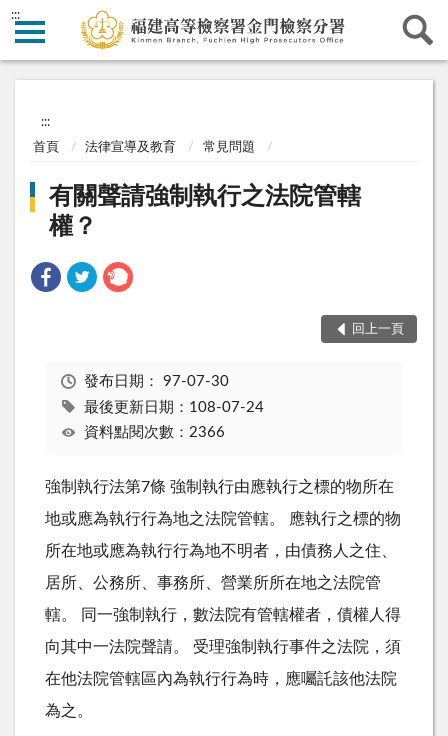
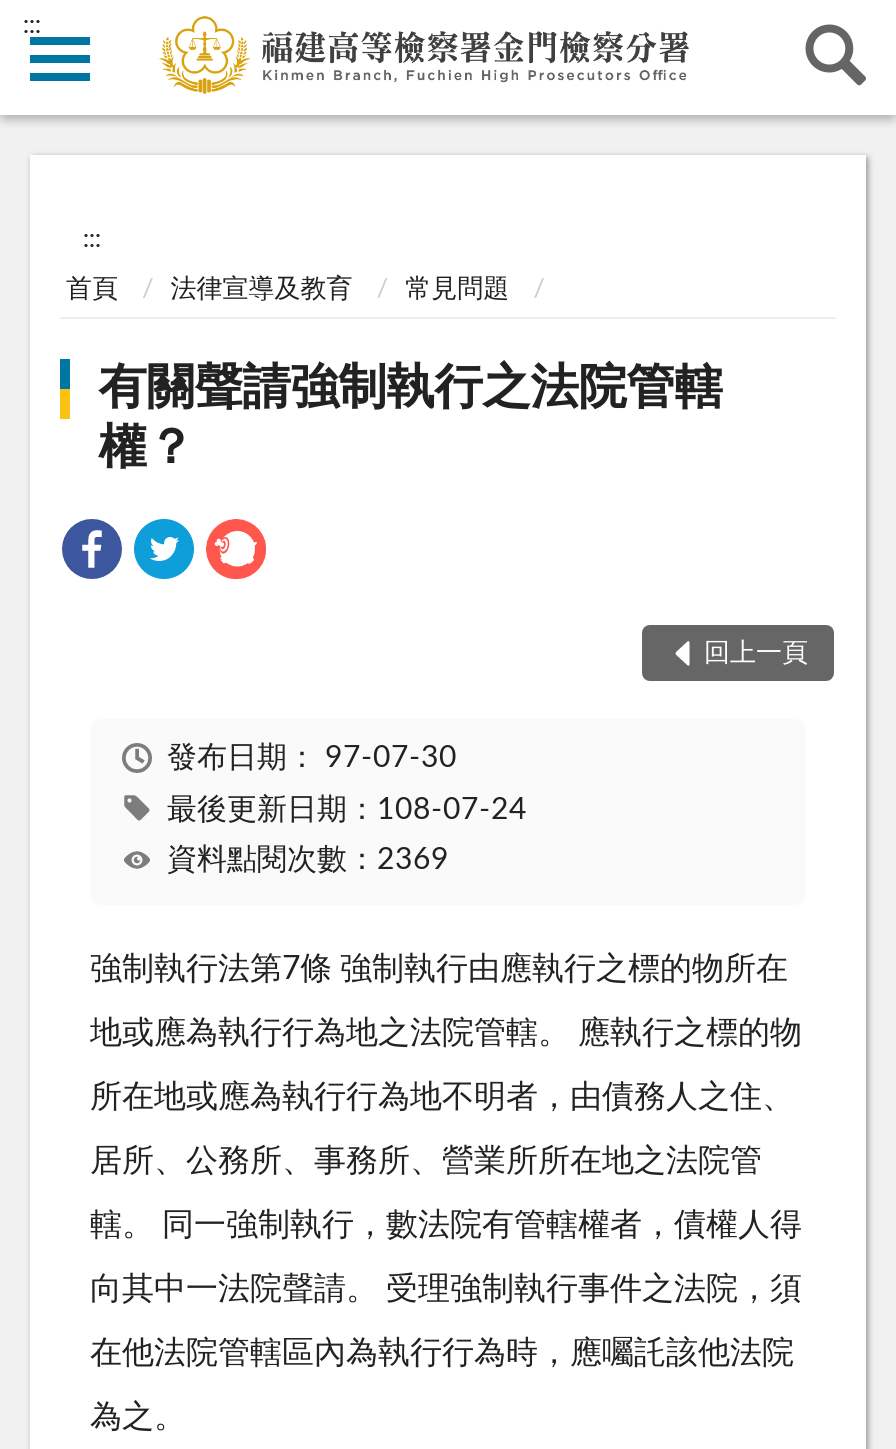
[83,425,224,440] 資料點閱次數：2366 -> [167,846,449,876] 資料點閱次數：2369

